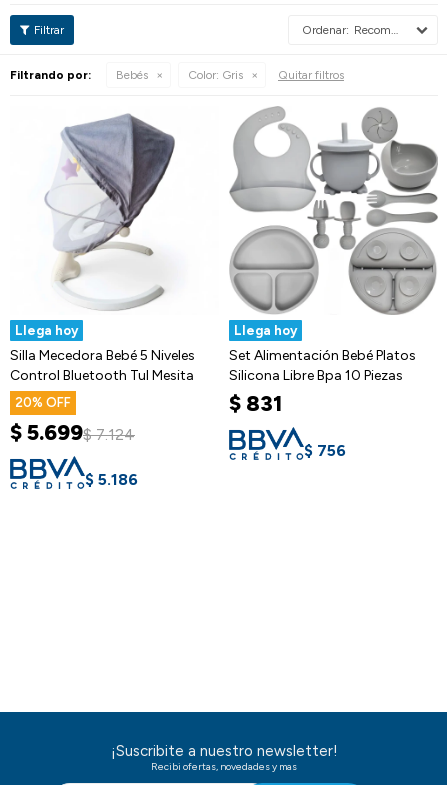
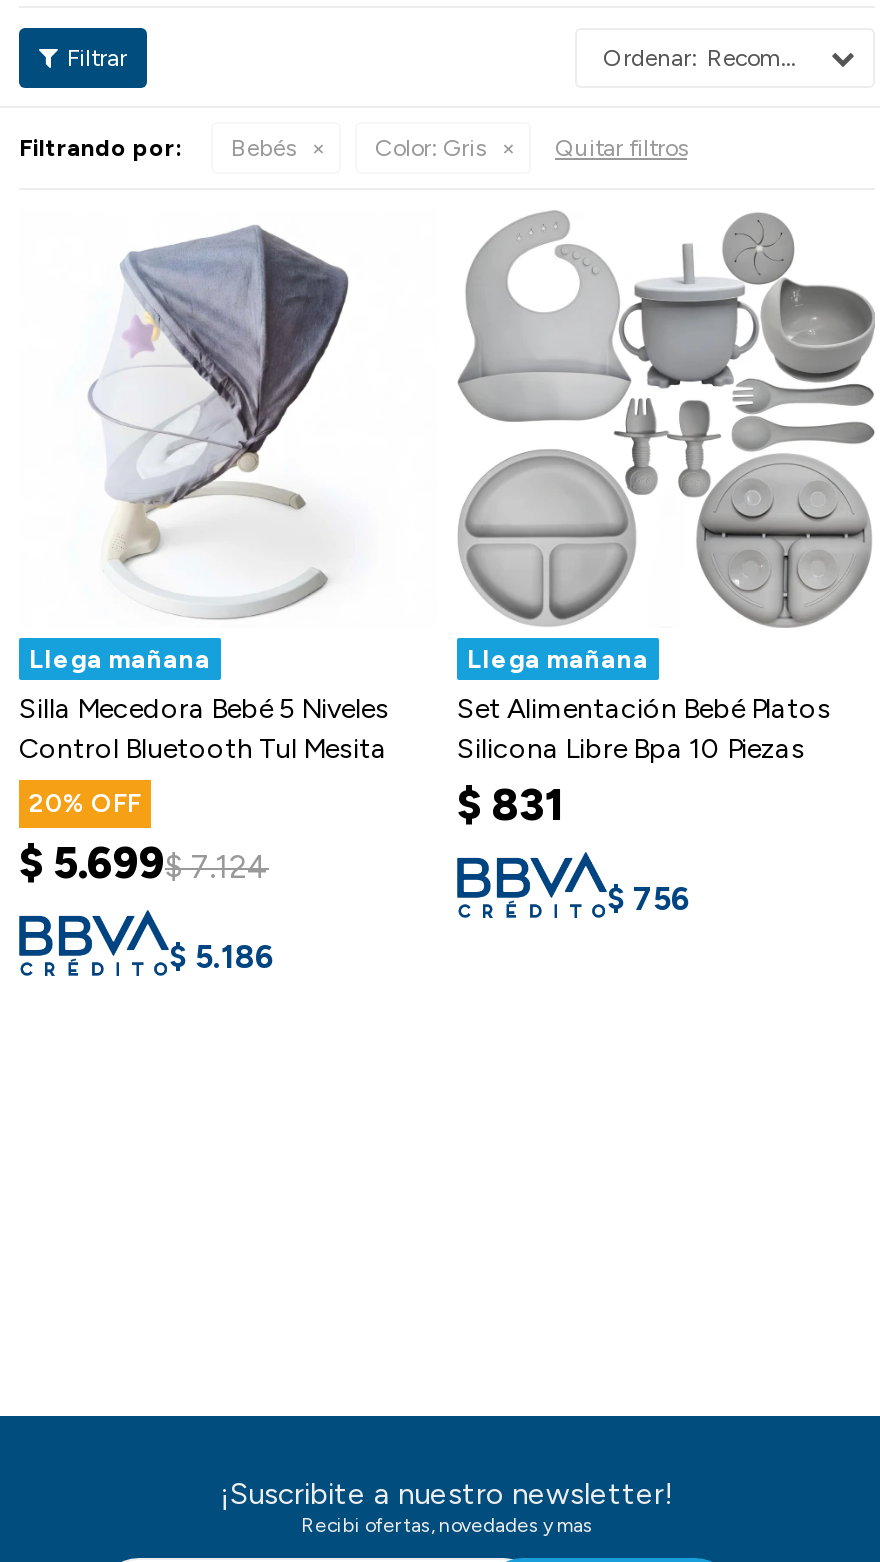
[15,323,78,338] Llega hoy -> [29,644,211,674] Llega mañana
[234,323,297,338] Llega hoy -> [467,644,649,674] Llega mañana

